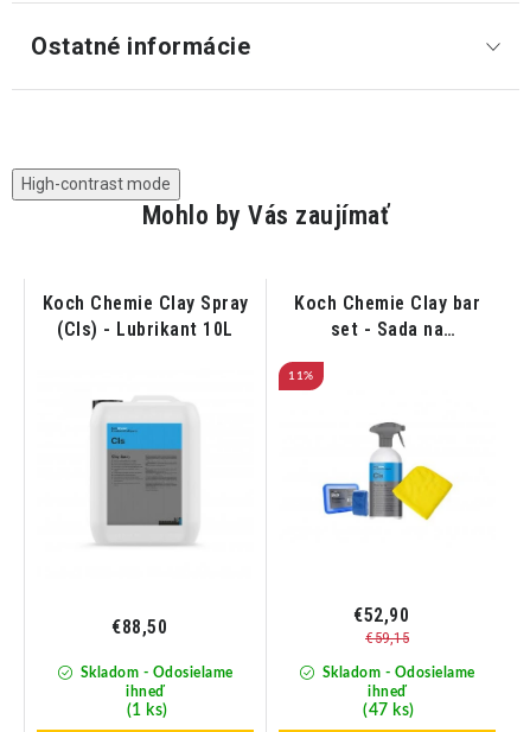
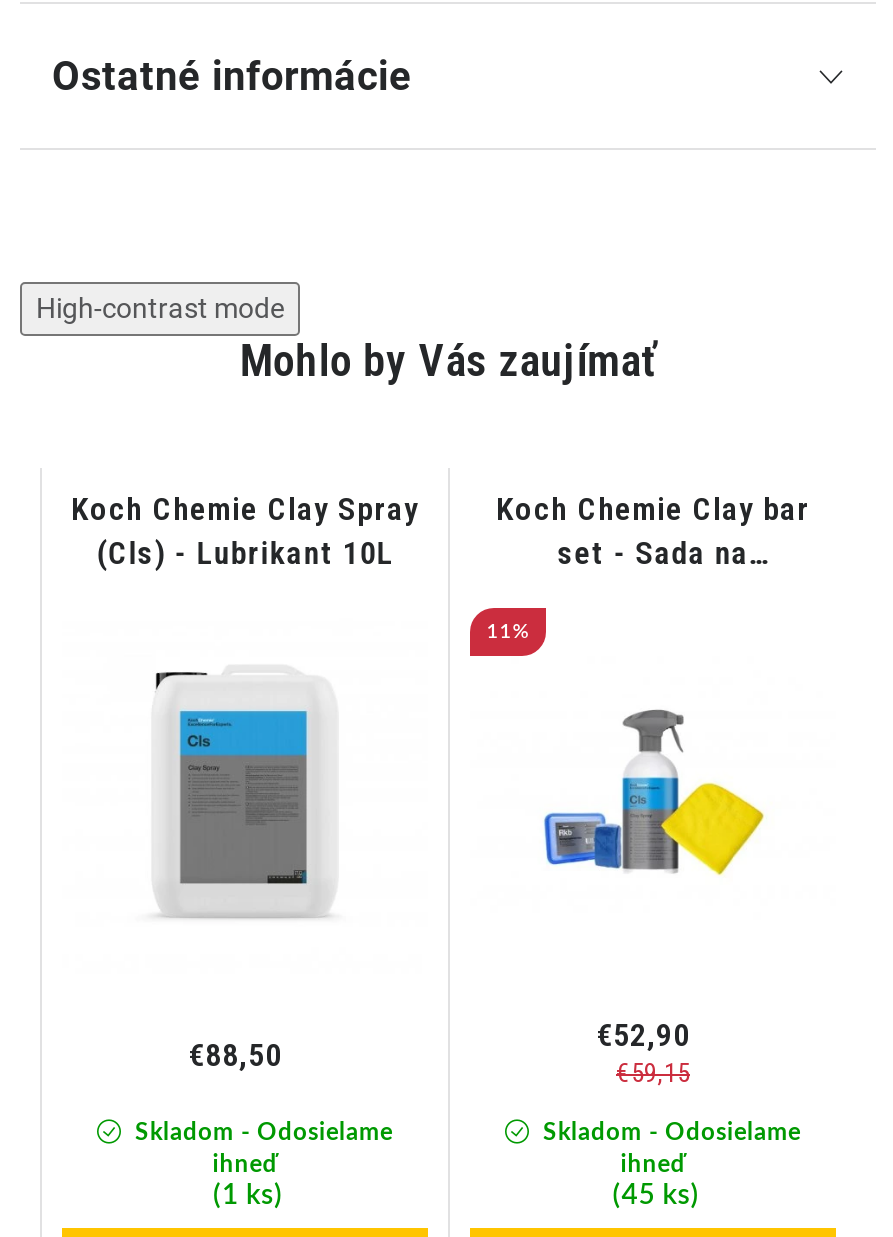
[363,702,415,719] (47 ks) -> [612,1182,700,1210] (45 ks)

